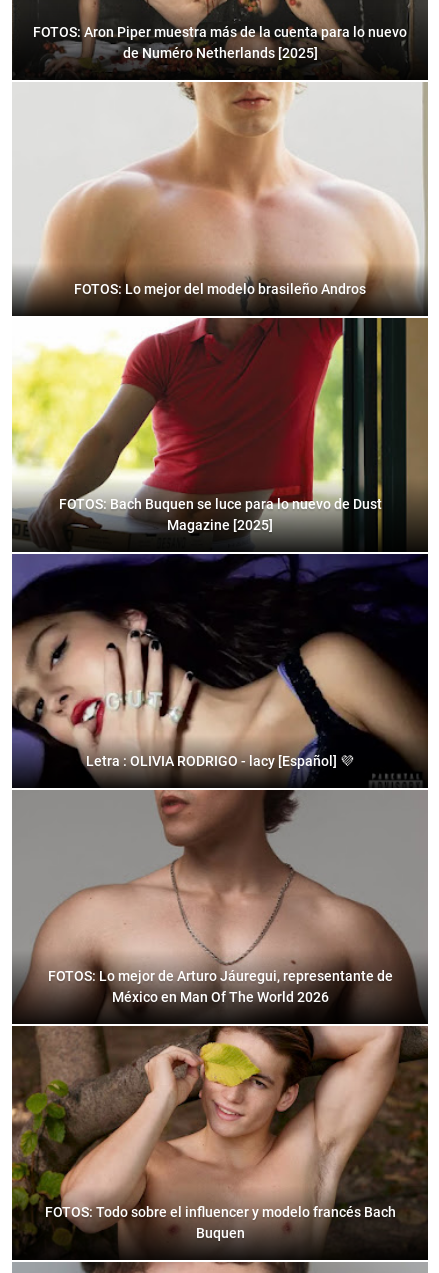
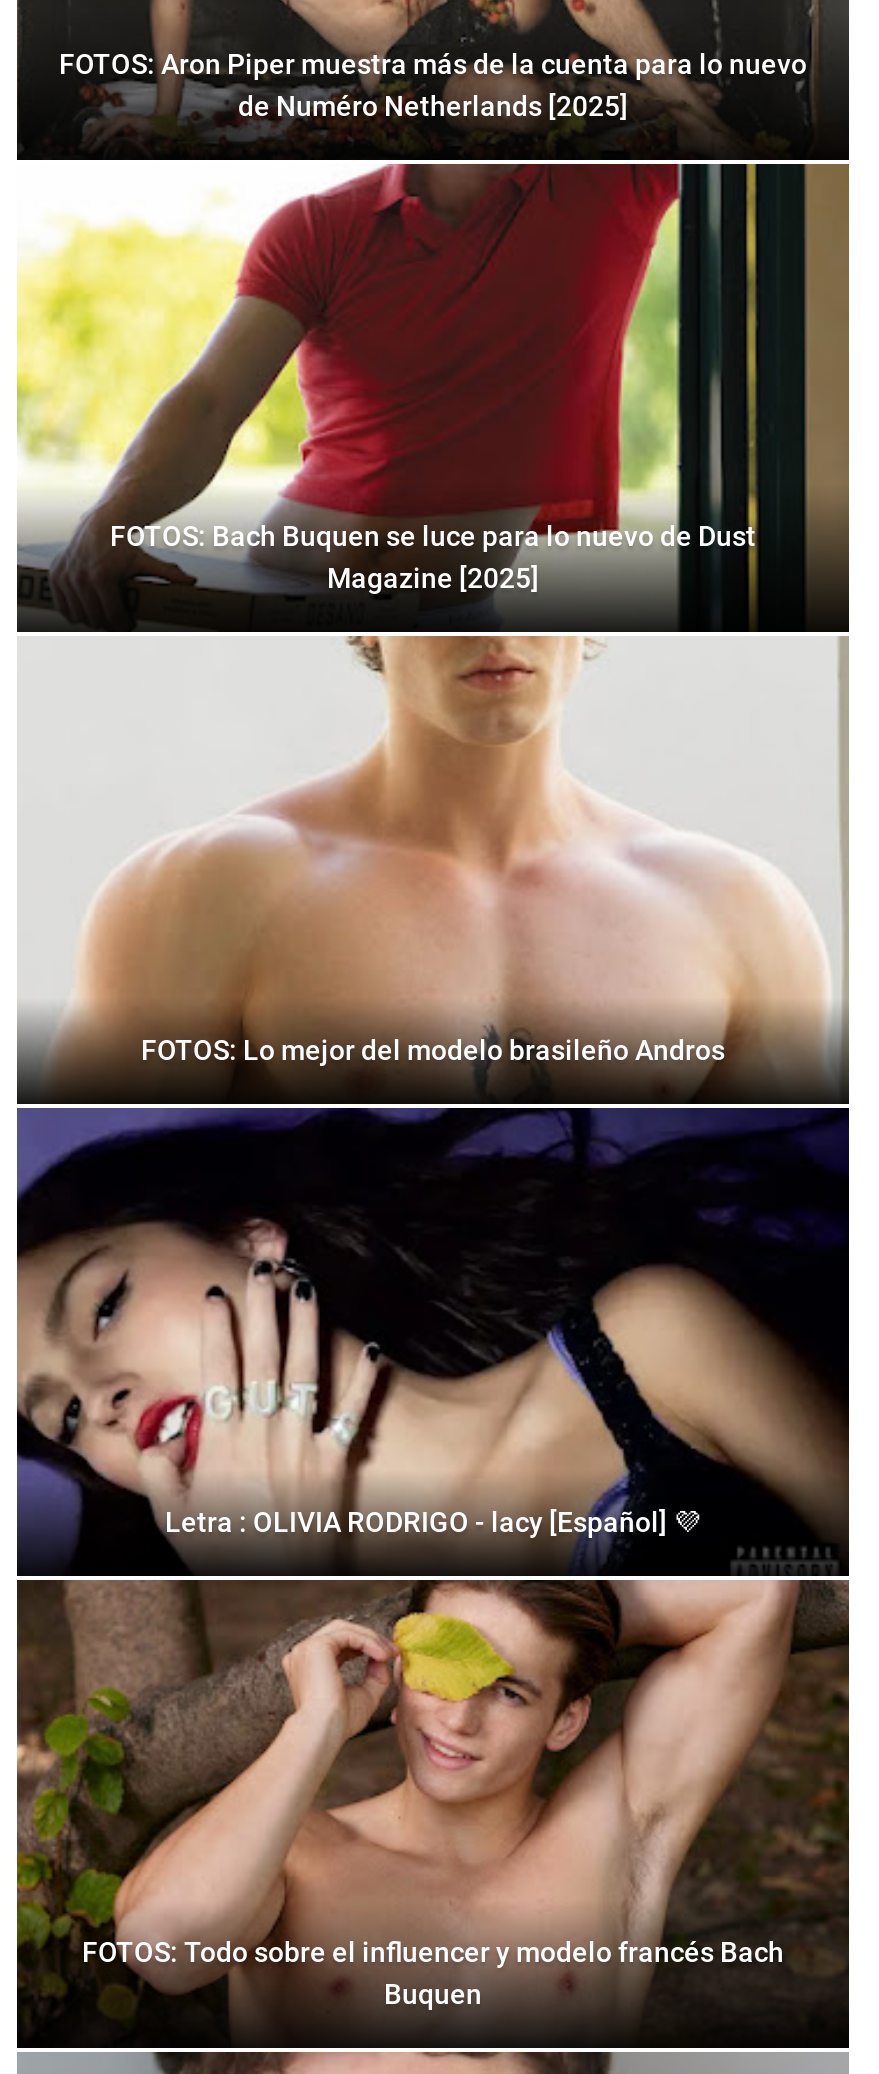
moved [12,81,428,312] -> [17,634,849,1096]: [image] | FOTOS: Lo mejor del modelo brasileño Andros
[12,789,428,1014] [image] | FOTOS: Lo mejor de Arturo Jáuregui, representante de | México en Man Of The World 2026 -> none

